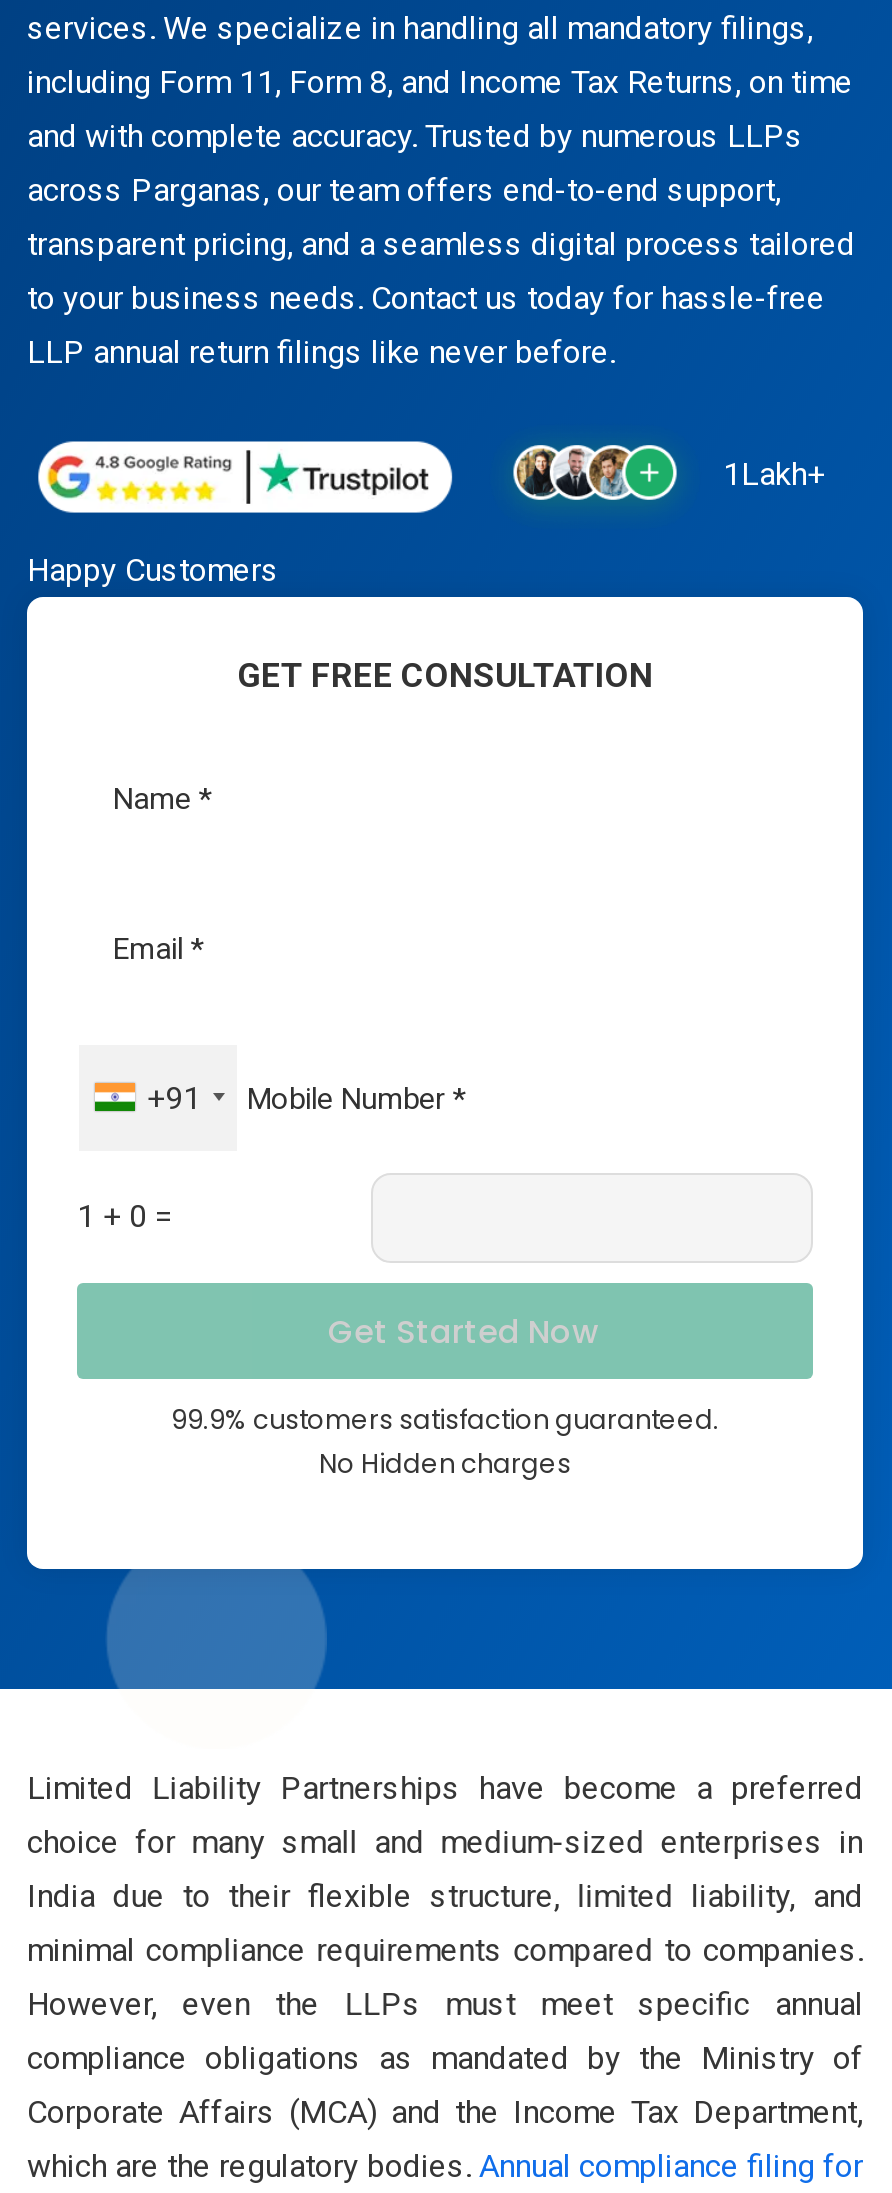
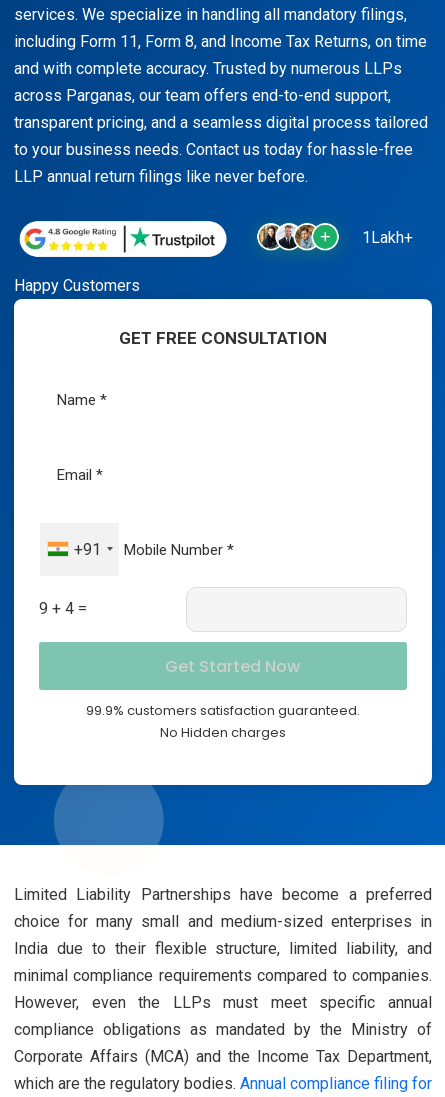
[77,1196,173,1234] 1 + 0 = -> [39,599,87,618] 9 + 4 =

